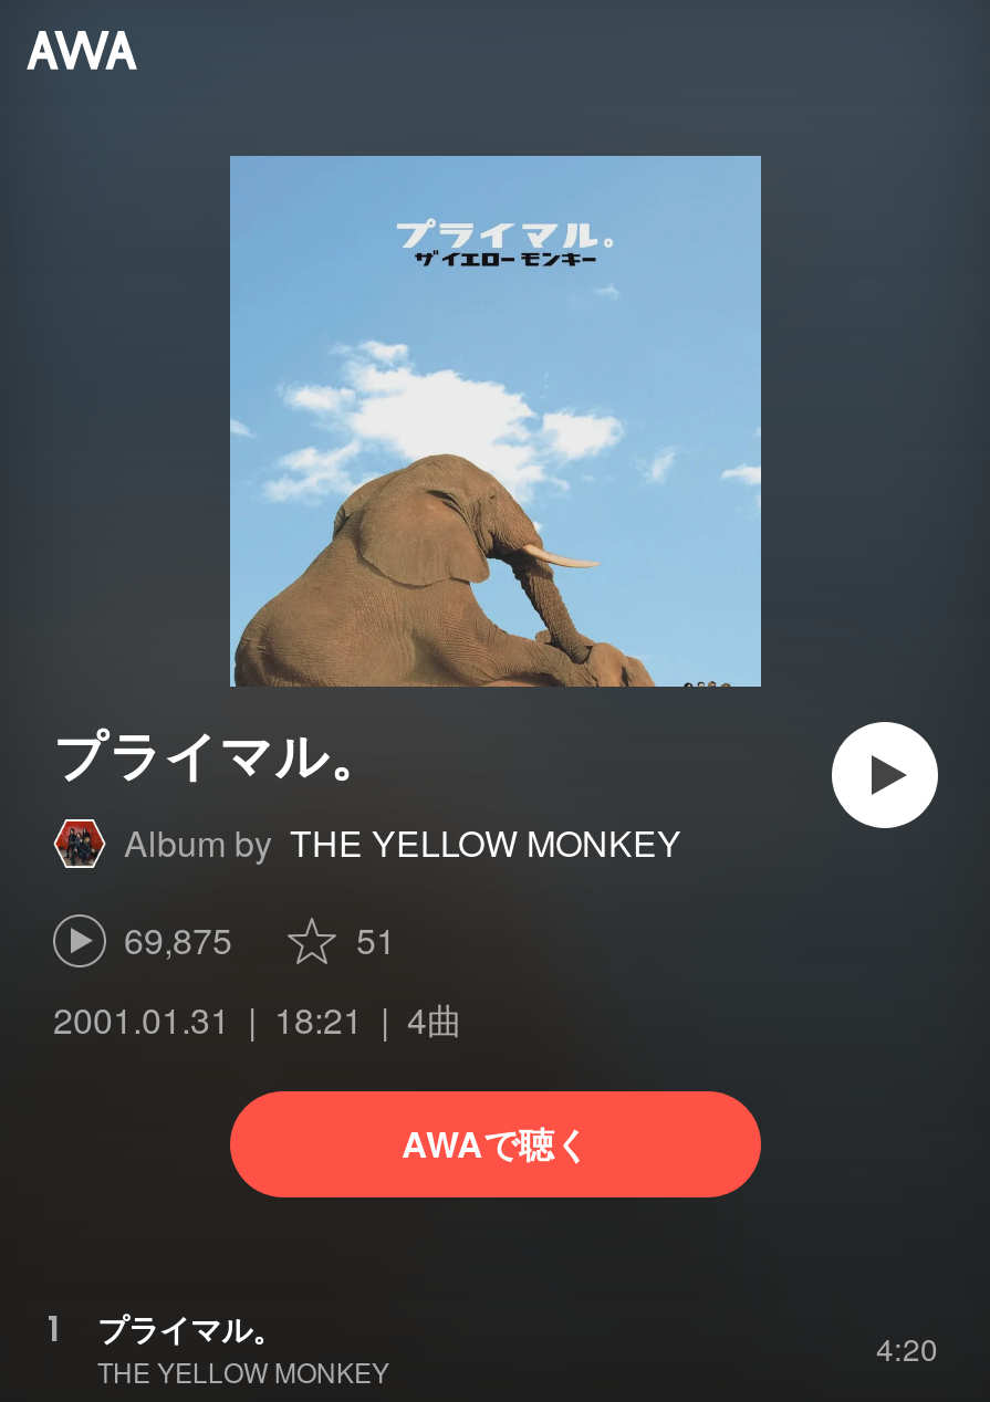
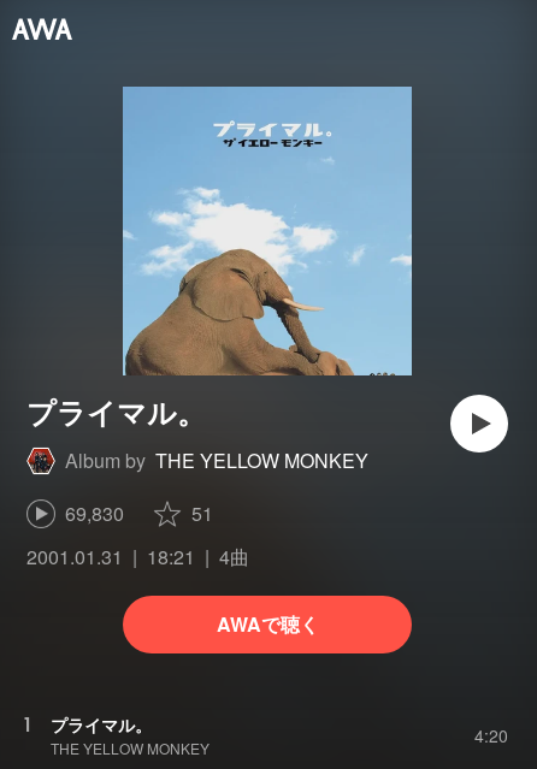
[124,914,232,965] 69,875 -> [65,499,124,527] 69,830

